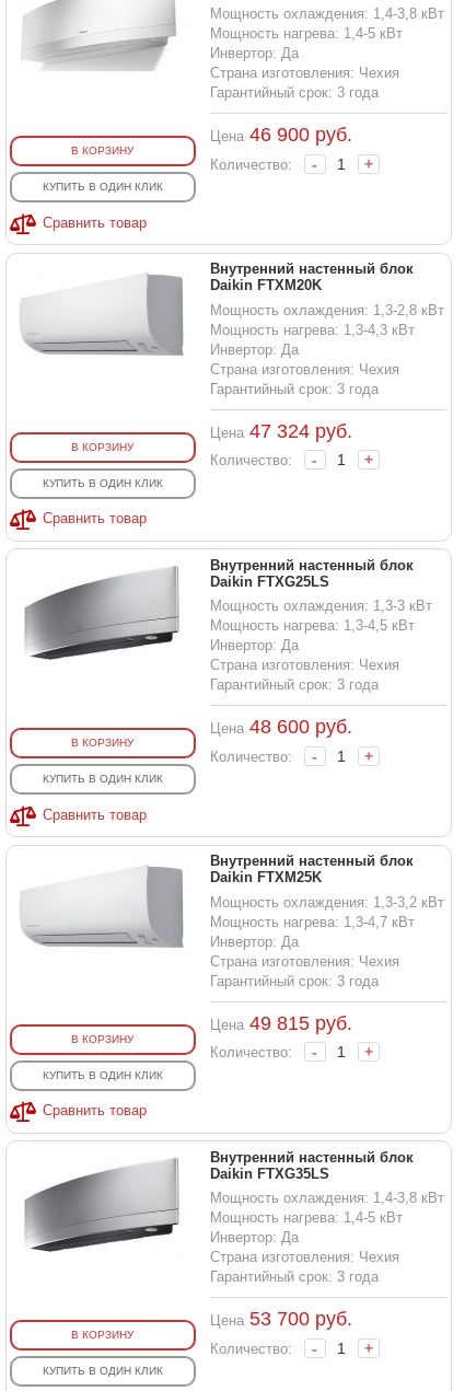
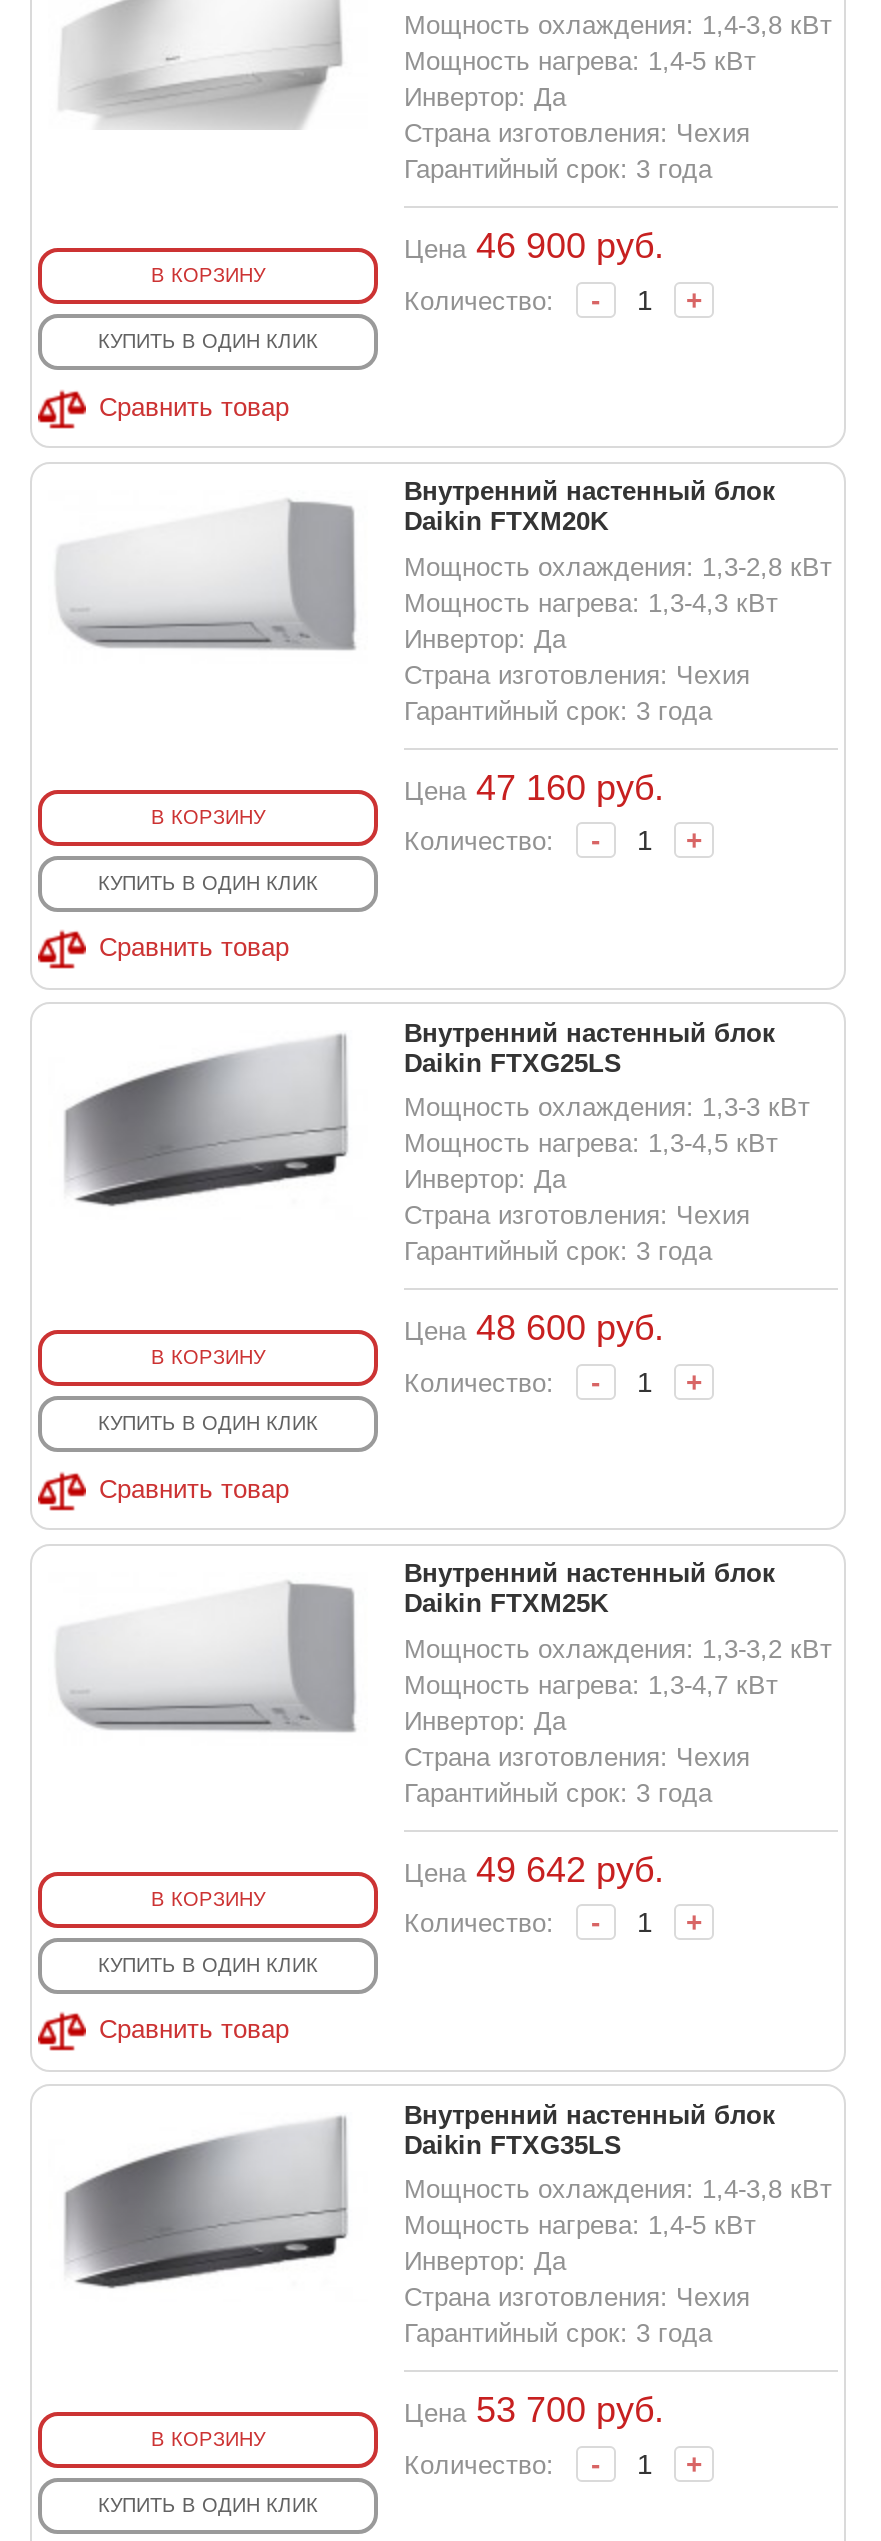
[210,420,352,442] Цена 47 324 руб. -> [404,768,664,808] Цена 47 160 руб.
[210,1012,352,1034] Цена 49 815 руб. -> [404,1850,664,1890] Цена 49 642 руб.

